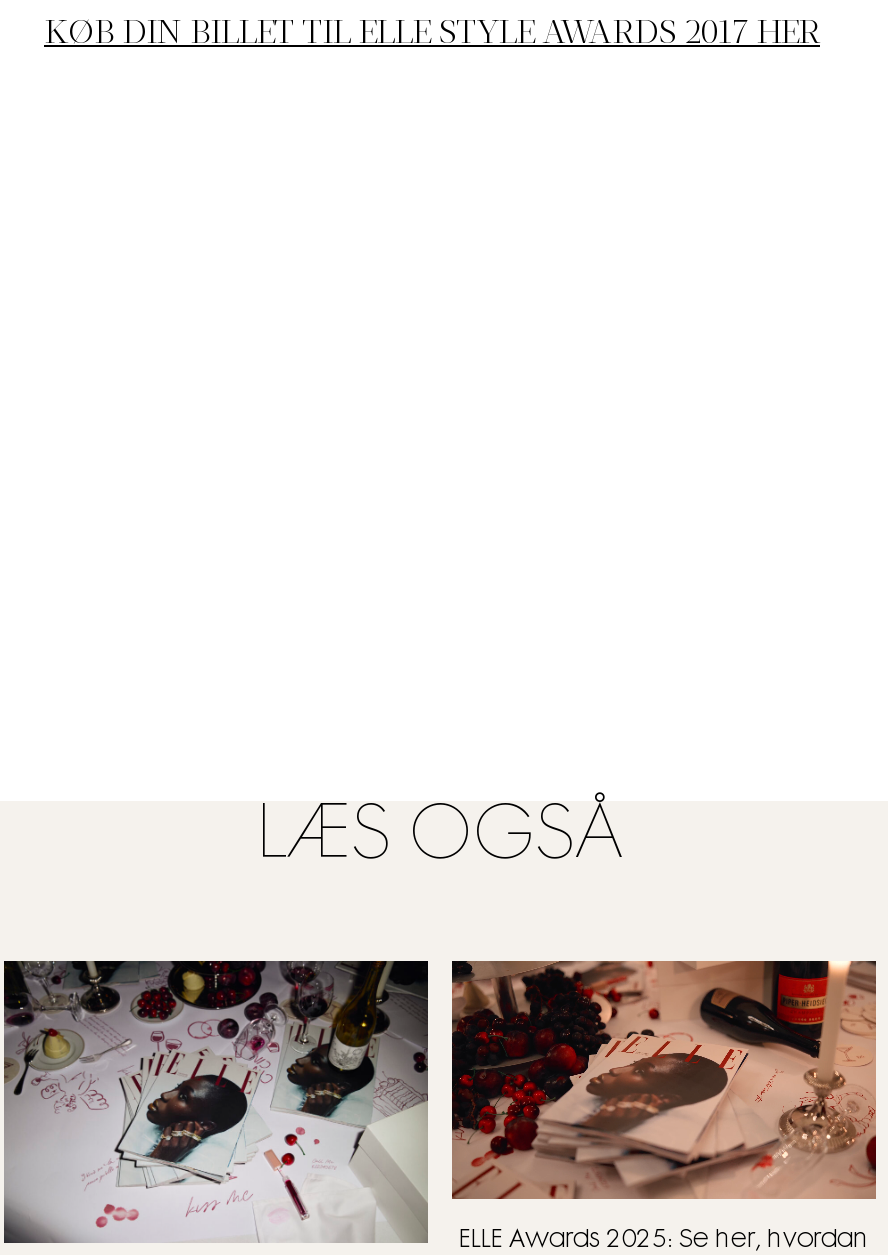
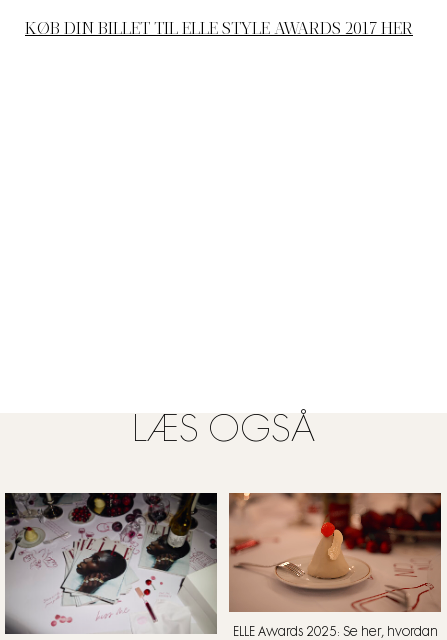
[450,959,878,1199] [image] -> [228,492,442,612] [image]

